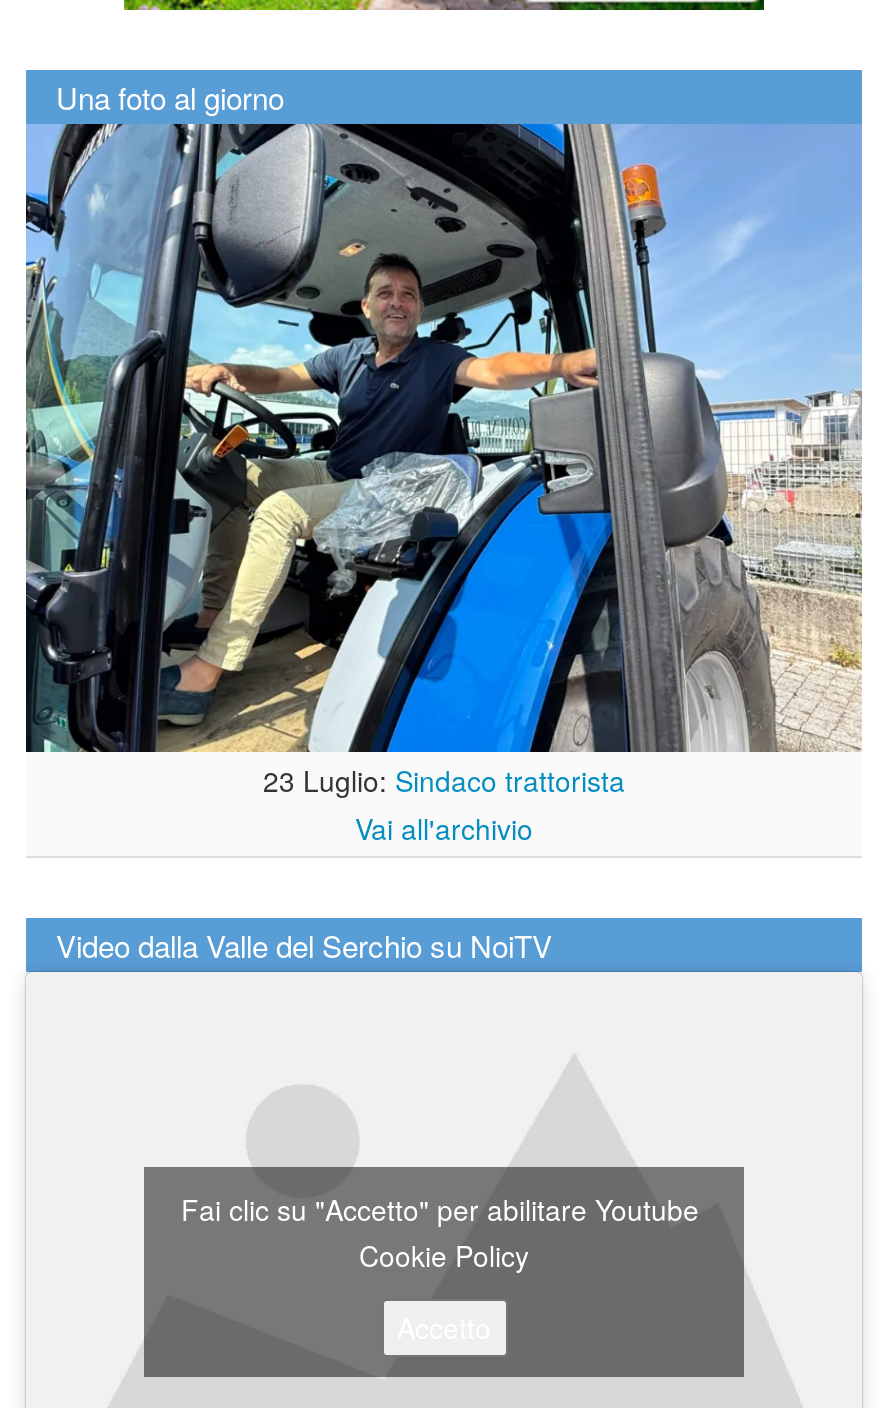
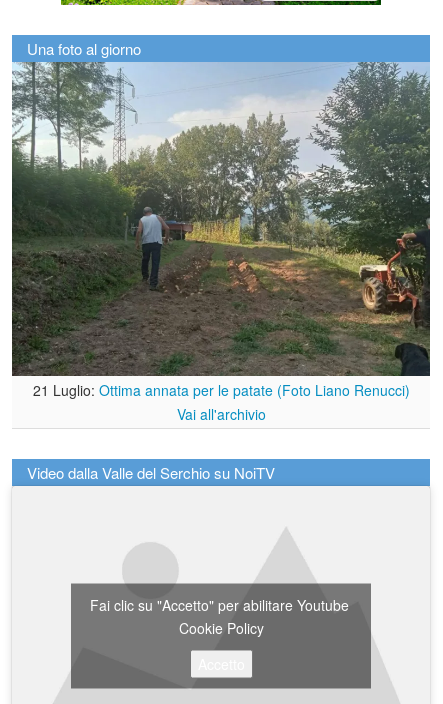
[26,122,862,800] [image] | 23 Luglio: Sindaco trattorista -> [11,61,431,400] [image] | 21 Luglio: Ottima annata per le patate (Foto Liano Renucci)

